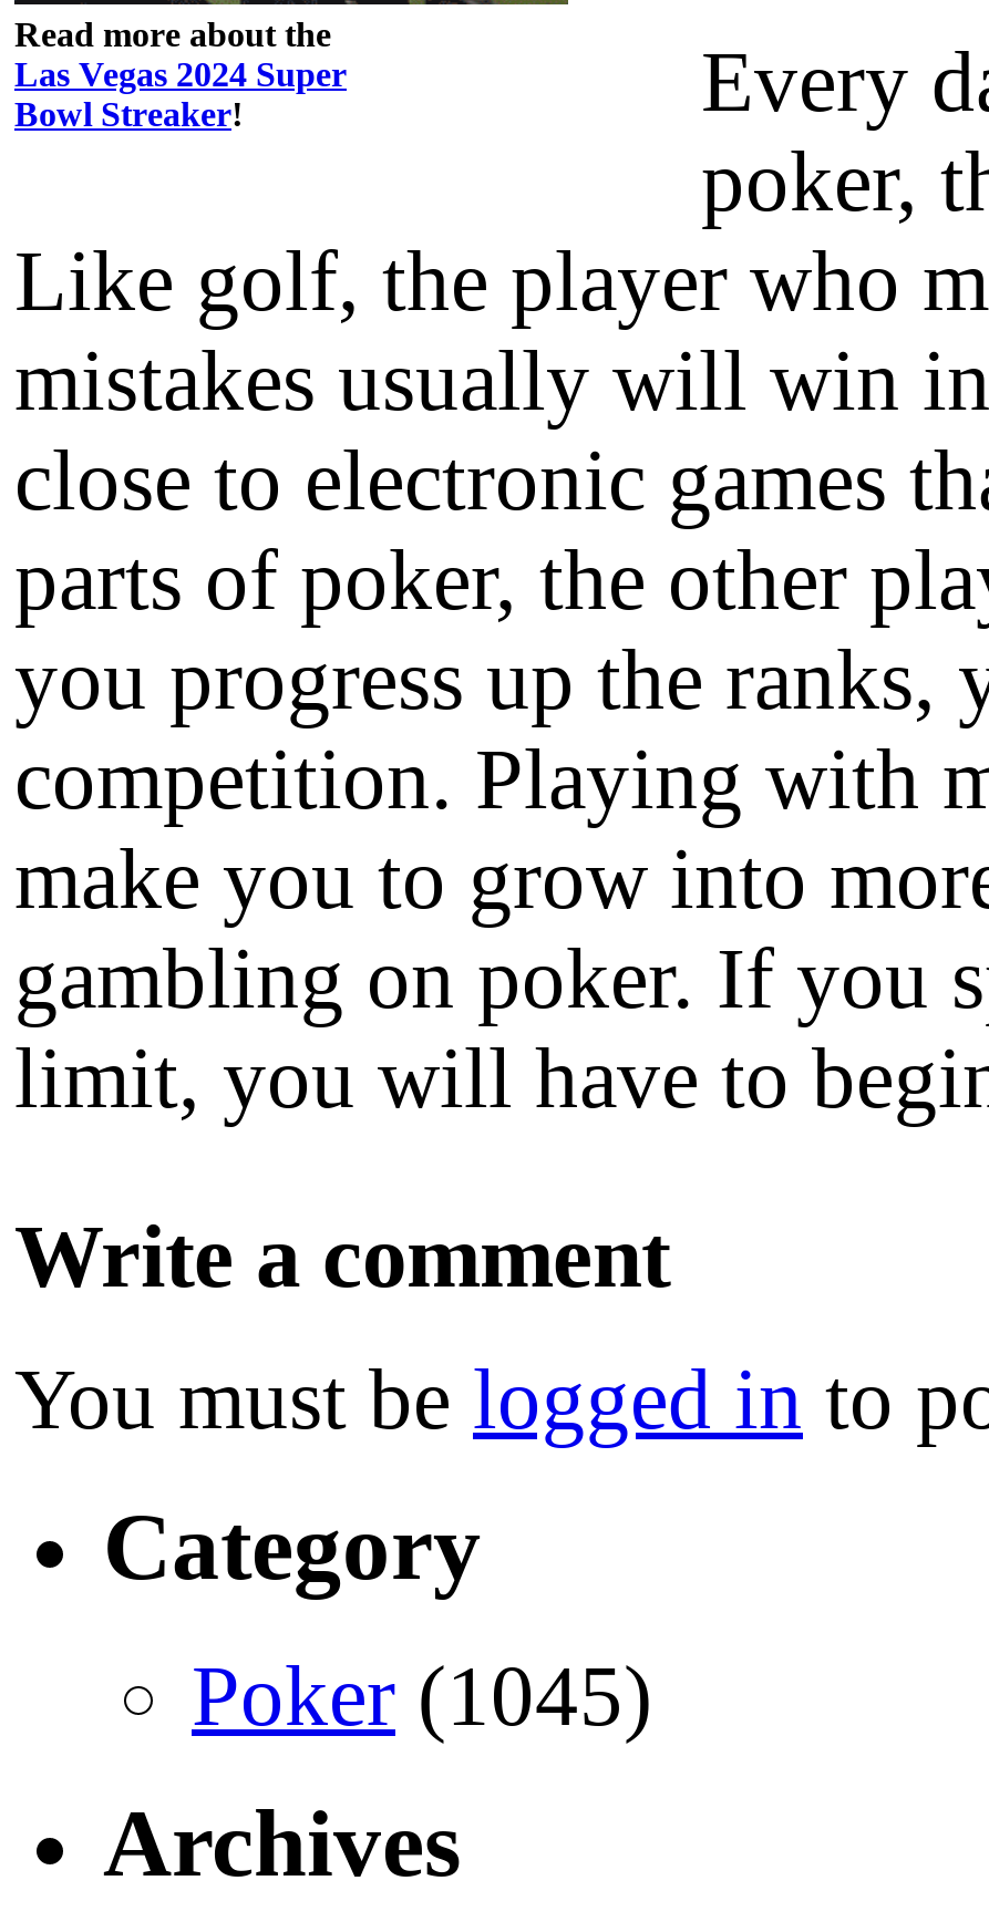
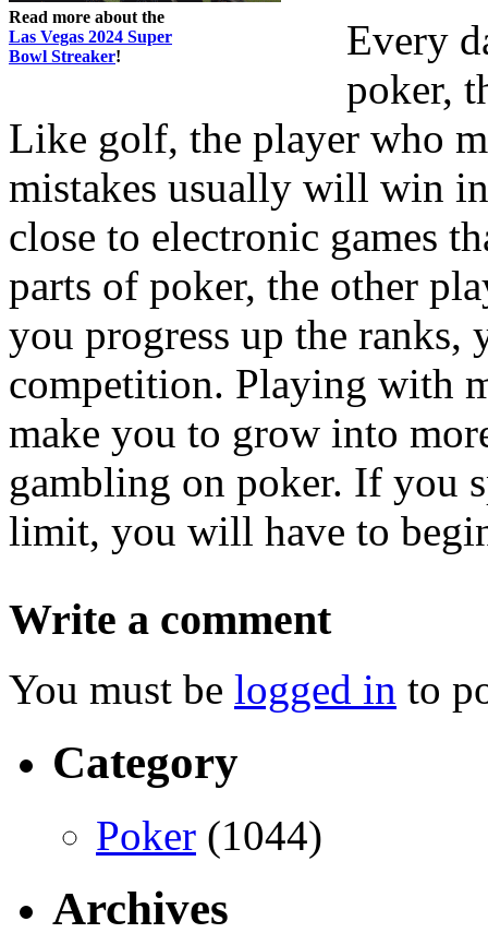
[192,1648,652,1743] Poker (1045) -> [96,812,322,859] Poker (1044)

